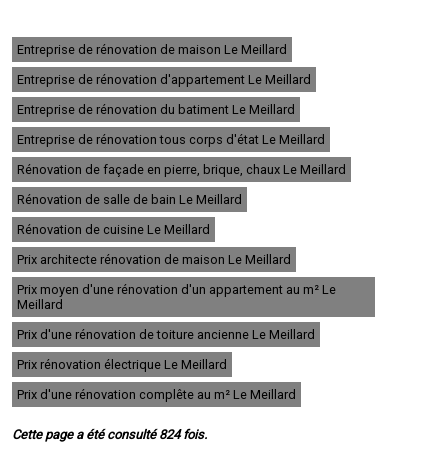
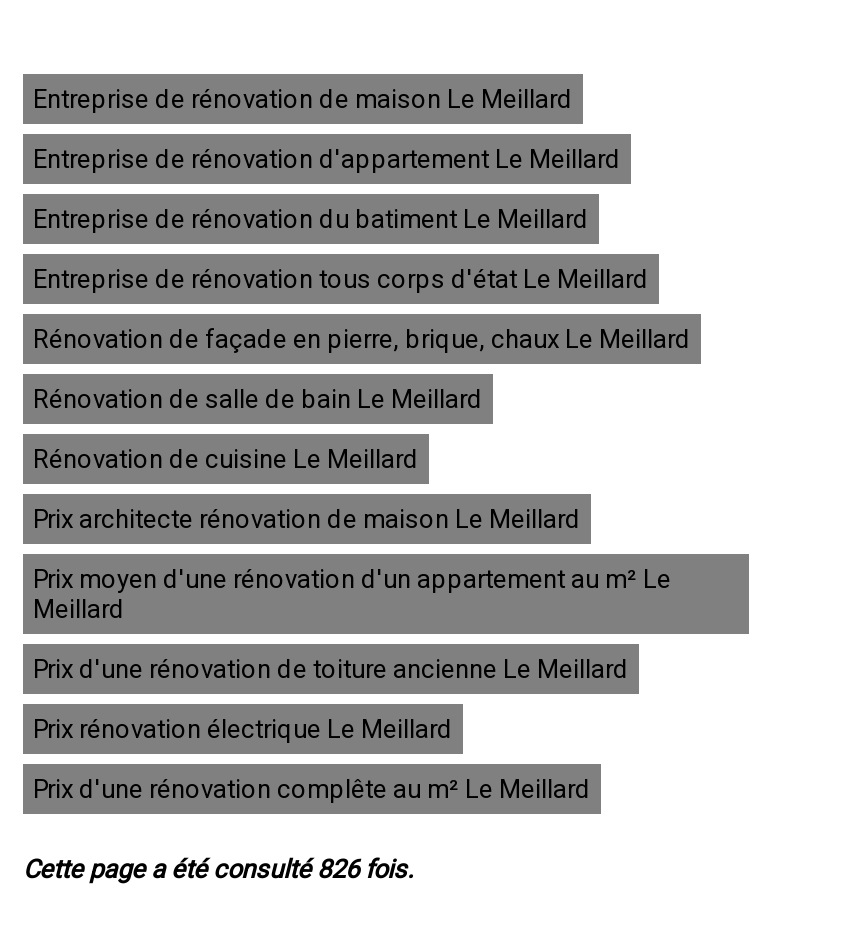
[12,426,207,441] Cette page a été consulté 824 fois. -> [23,853,413,883] Cette page a été consulté 826 fois.

